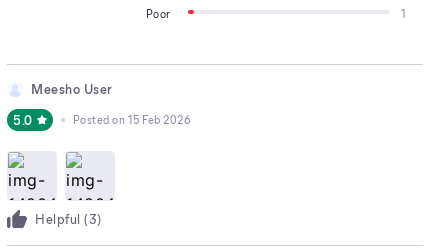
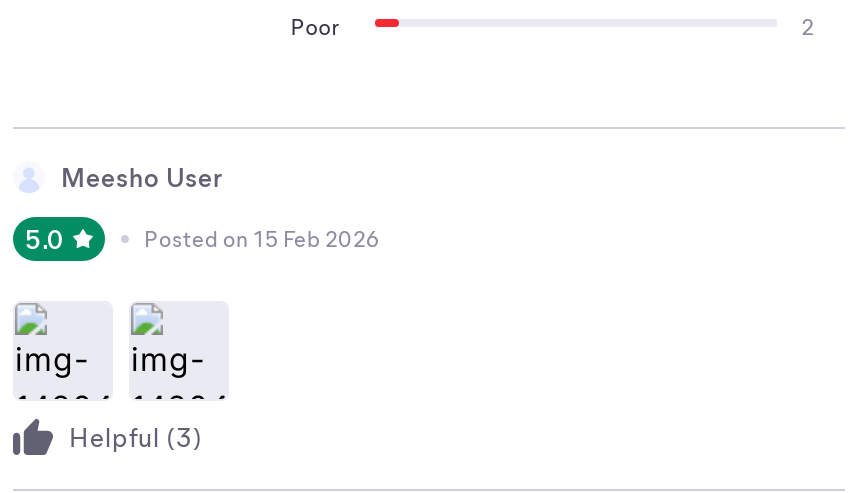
[401,6,407,21] 1 -> [801,11,814,41] 2

